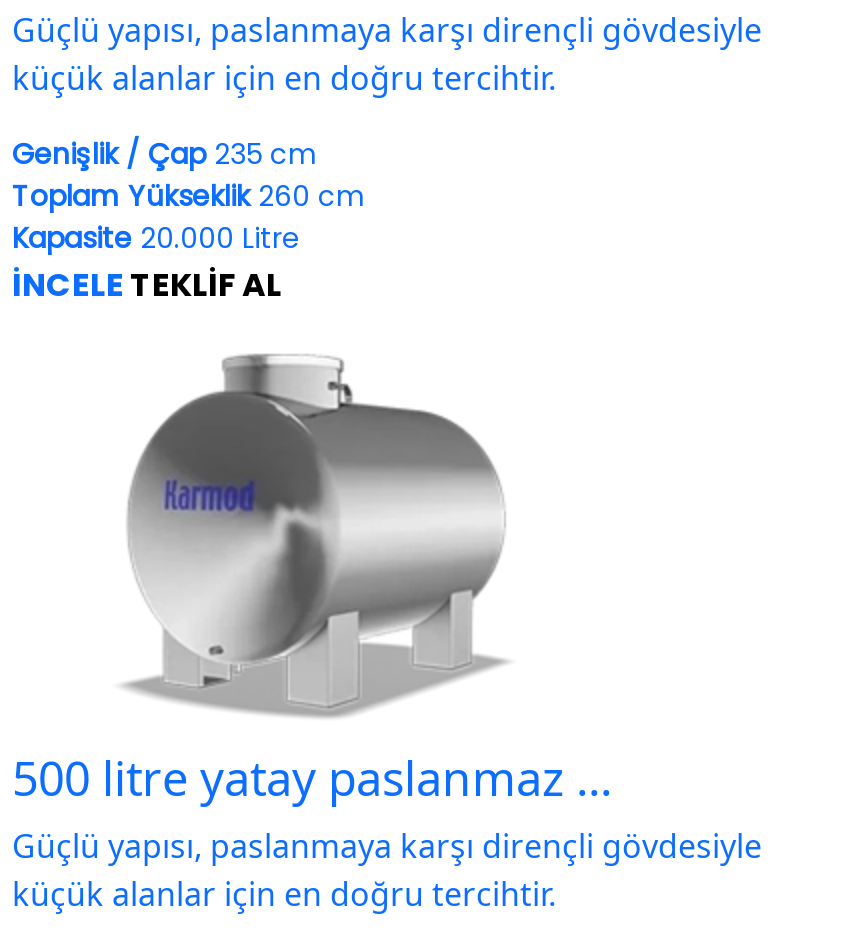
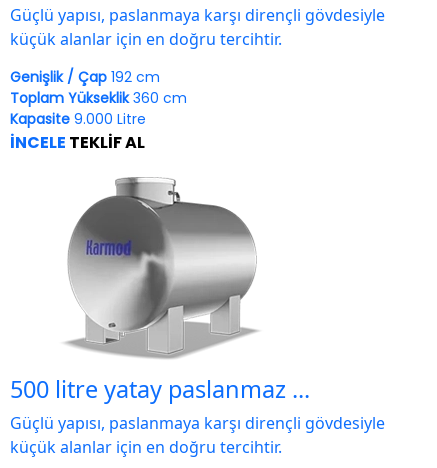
[12,135,318,175] Genişlik / Çap 235 cm -> [10,67,160,87] Genişlik / Çap 192 cm
[12,177,366,217] Toplam Yükseklik 260 cm -> [10,88,187,108] Toplam Yükseklik 360 cm
[12,219,300,259] Kapasite 20.000 Litre -> [10,109,146,129] Kapasite 9.000 Litre

